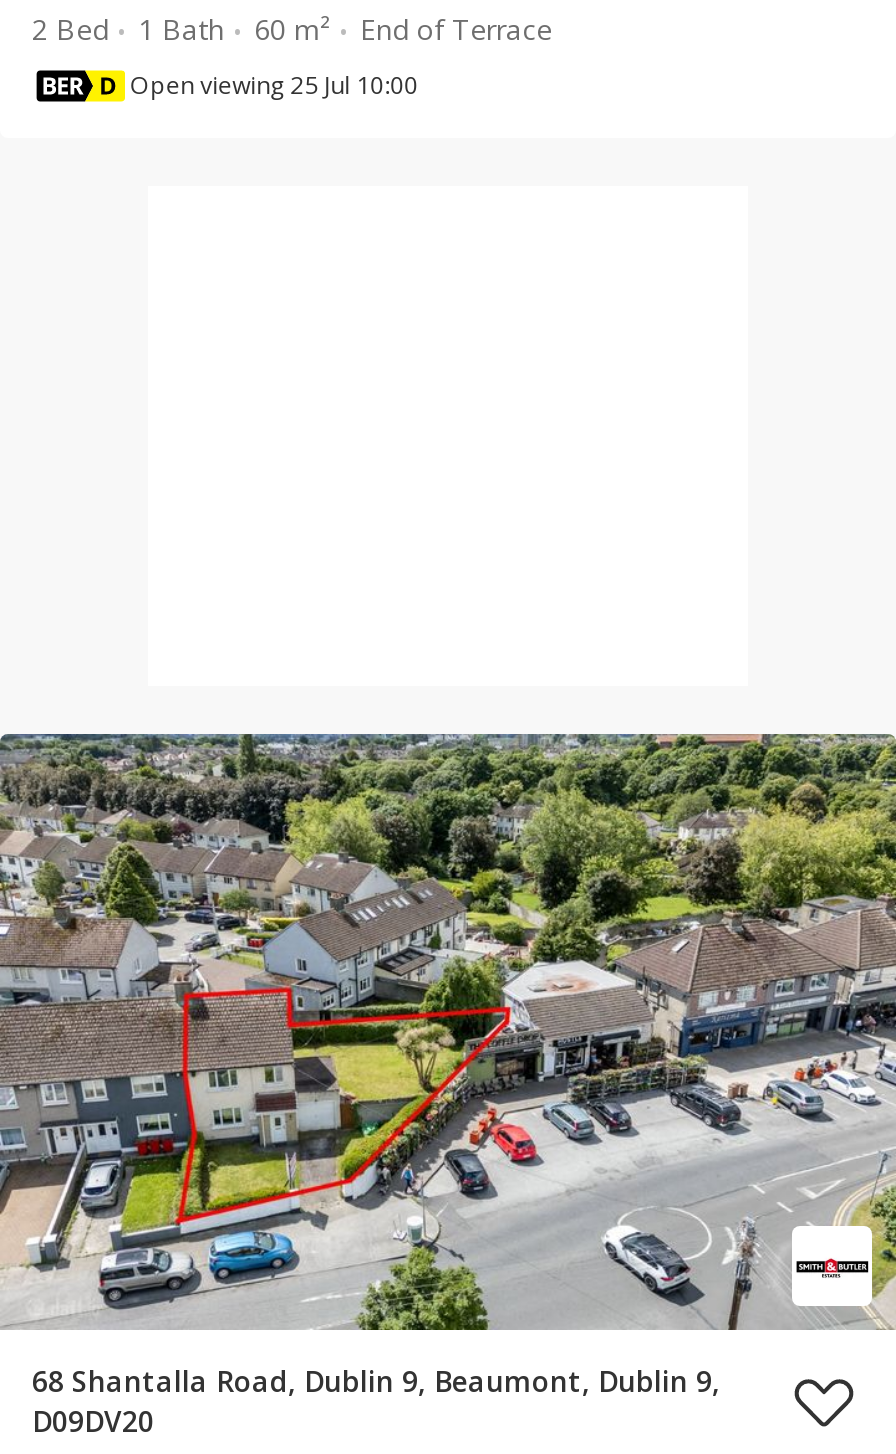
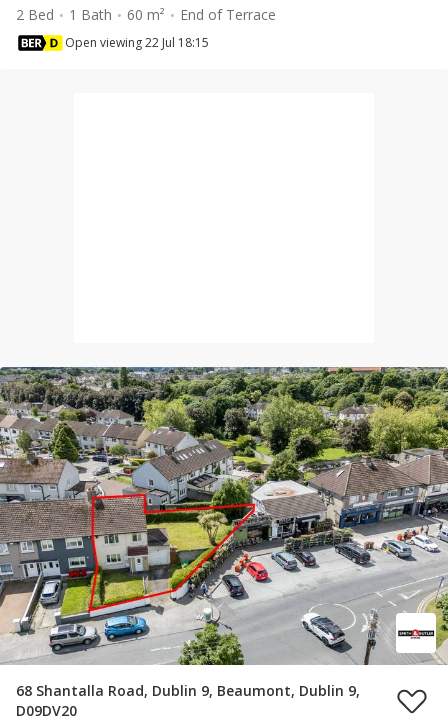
[130,67,418,101] Open viewing 25 Jul 10:00 -> [65,33,209,50] Open viewing 22 Jul 18:15

